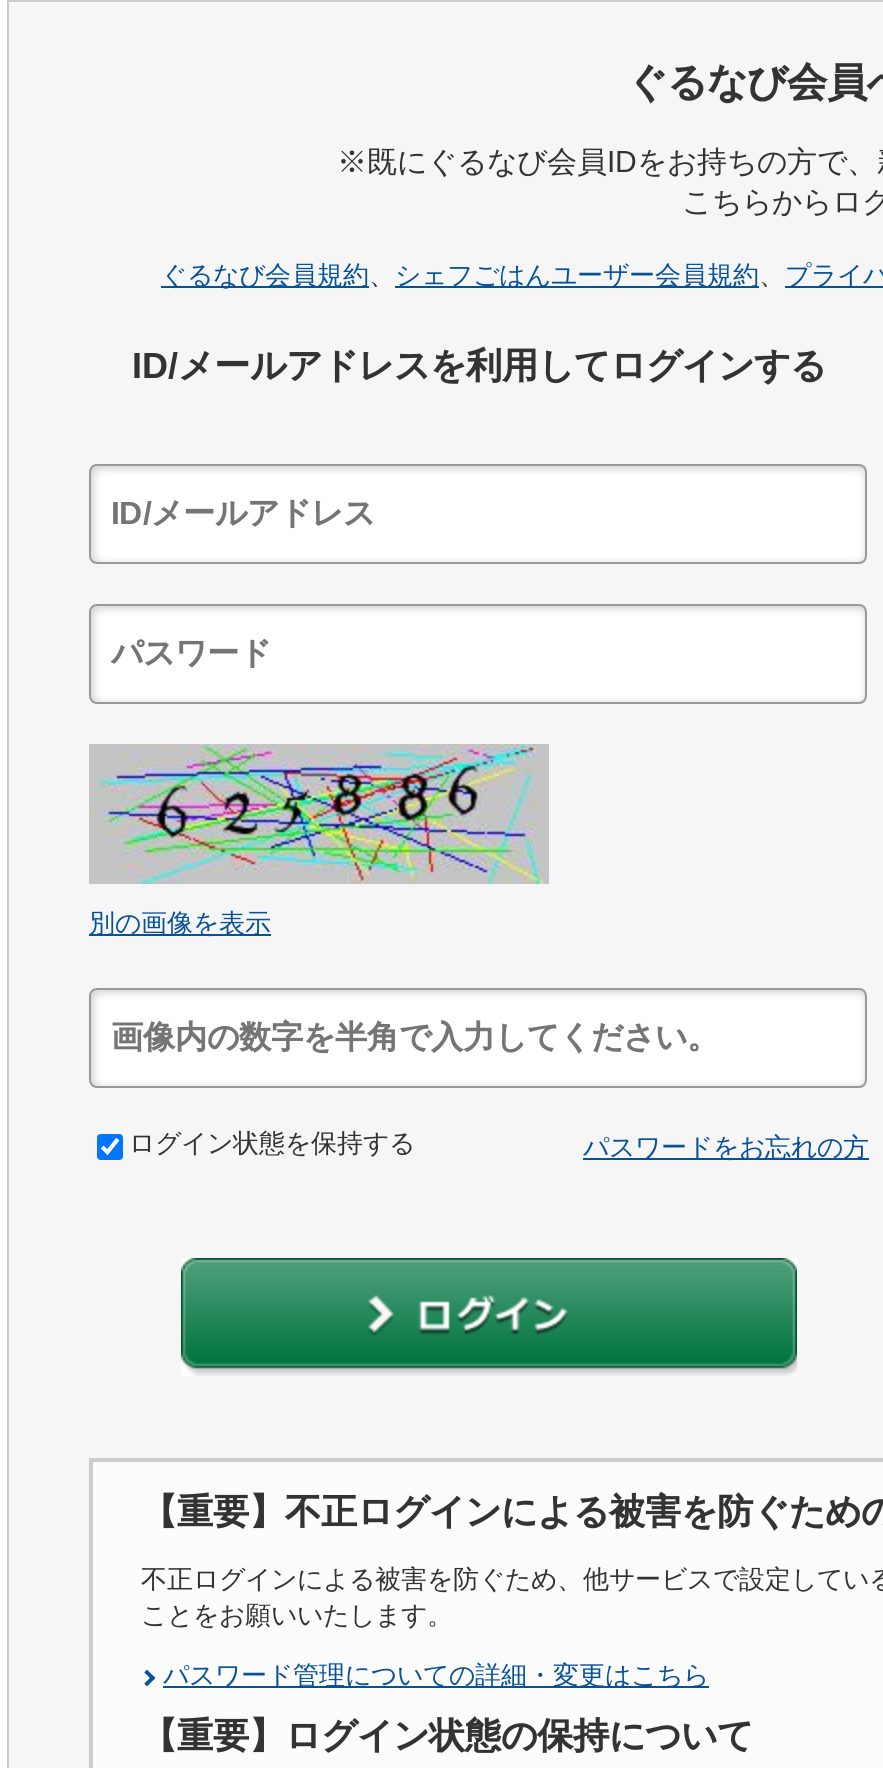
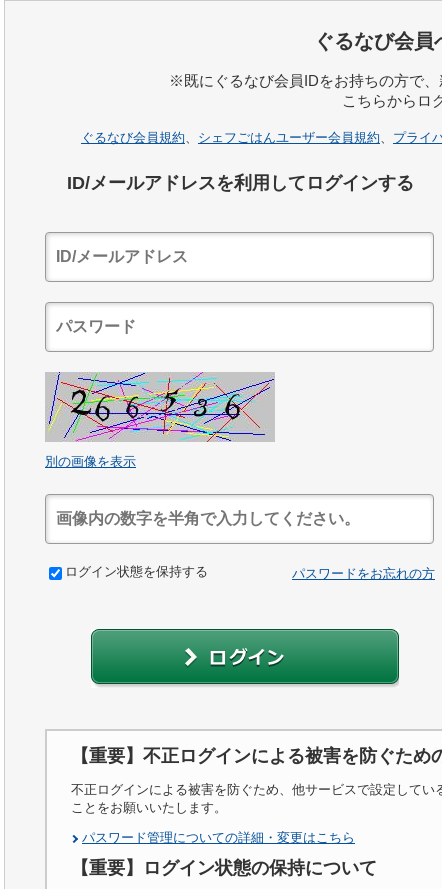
[97,744,541,884] [image] -> [48,372,274,442] [image]

